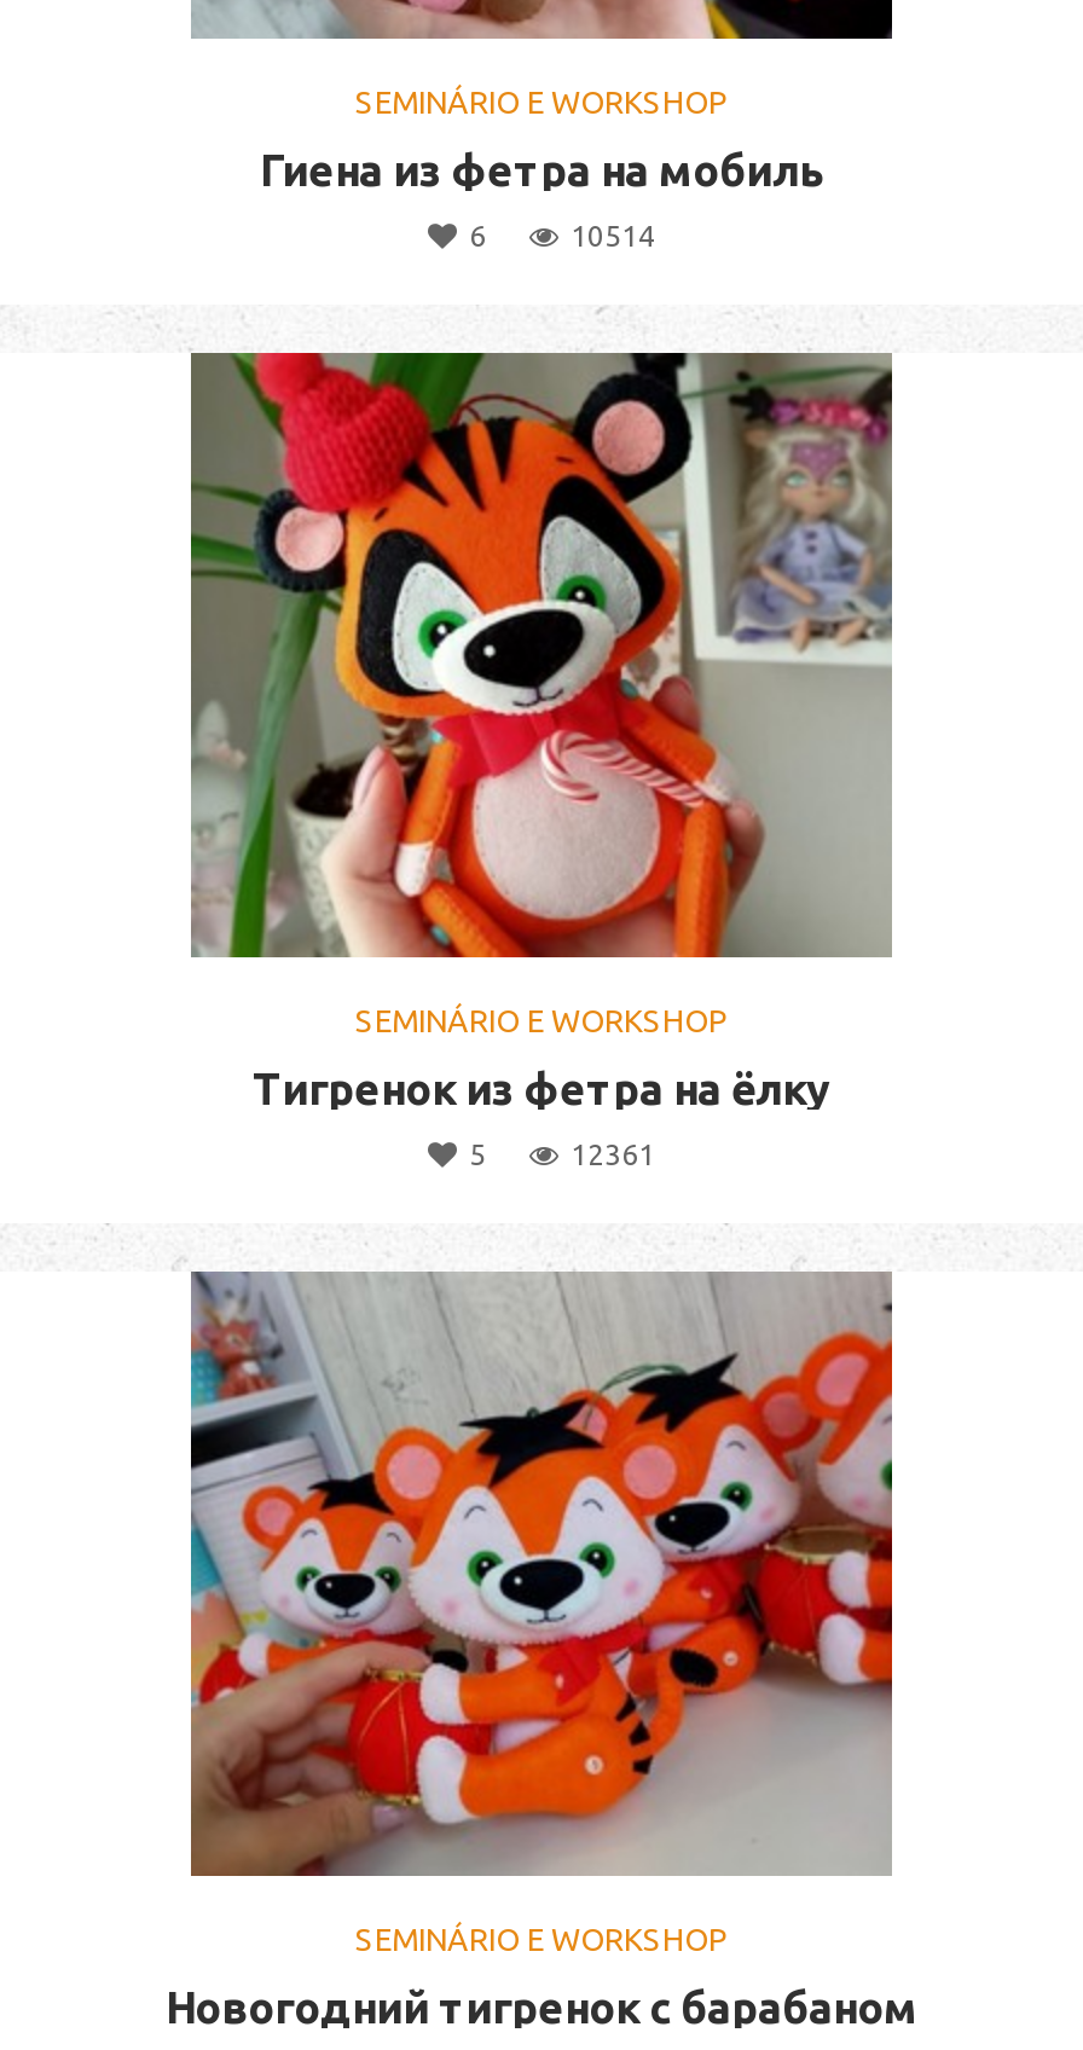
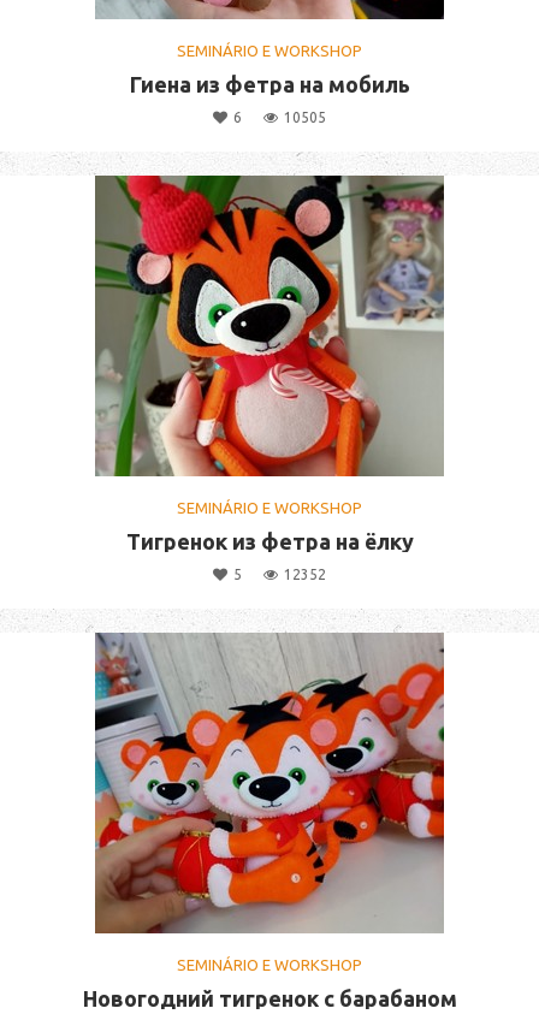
[571,220,655,251] 10514 -> [284,109,326,125] 10505
[571,1139,655,1170] 12361 -> [284,567,326,582] 12352

